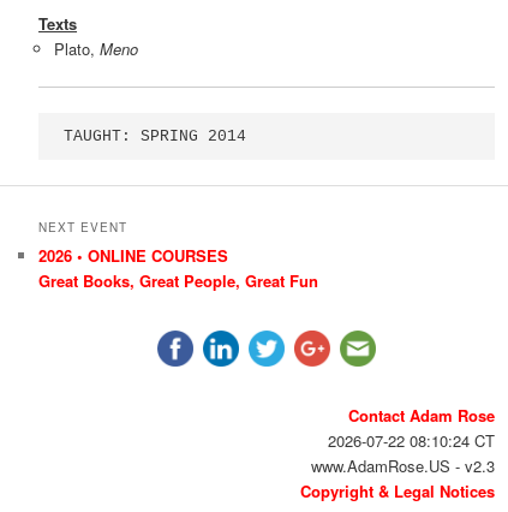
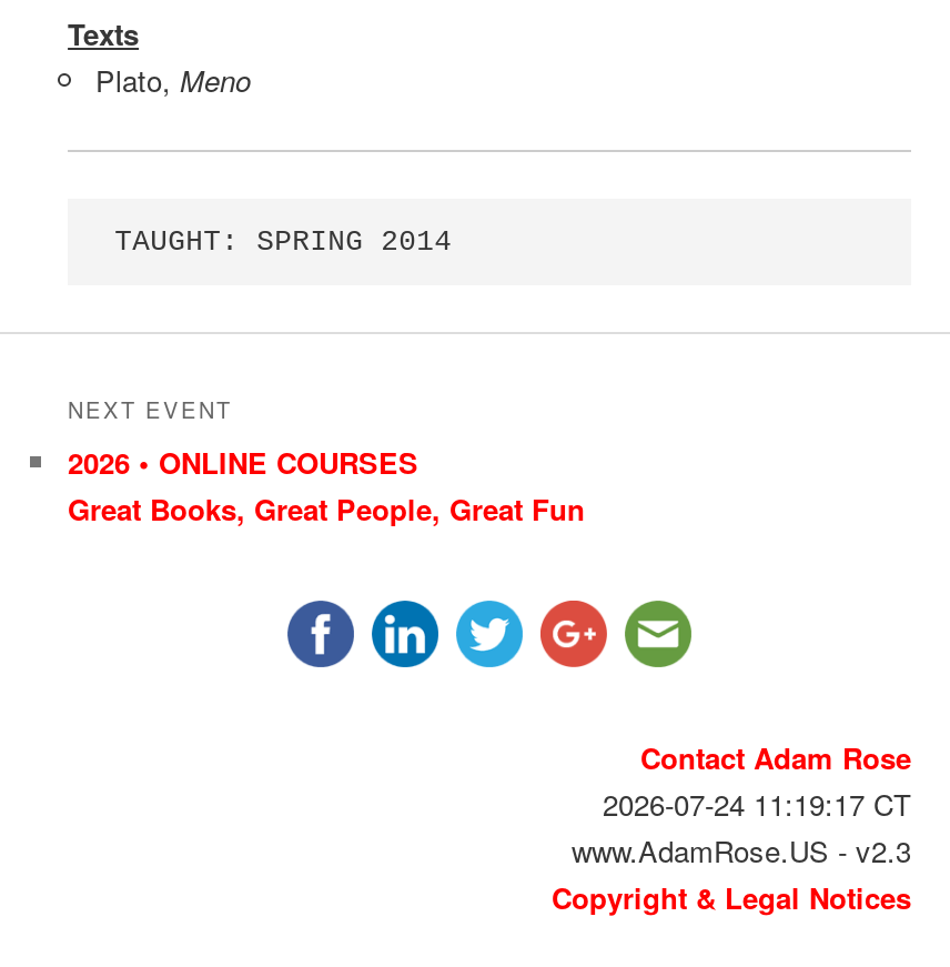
[328,429,495,452] 2026-07-22 08:10:24 CT -> [603,783,911,825] 2026-07-24 11:19:17 CT

